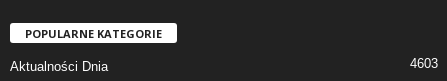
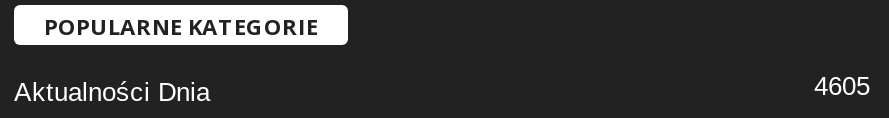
[410,56,438,71] 4603 -> [814,70,870,100] 4605

